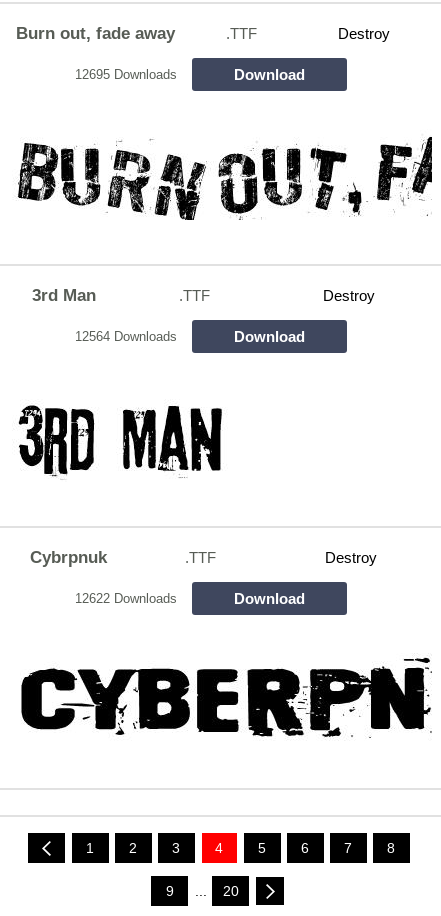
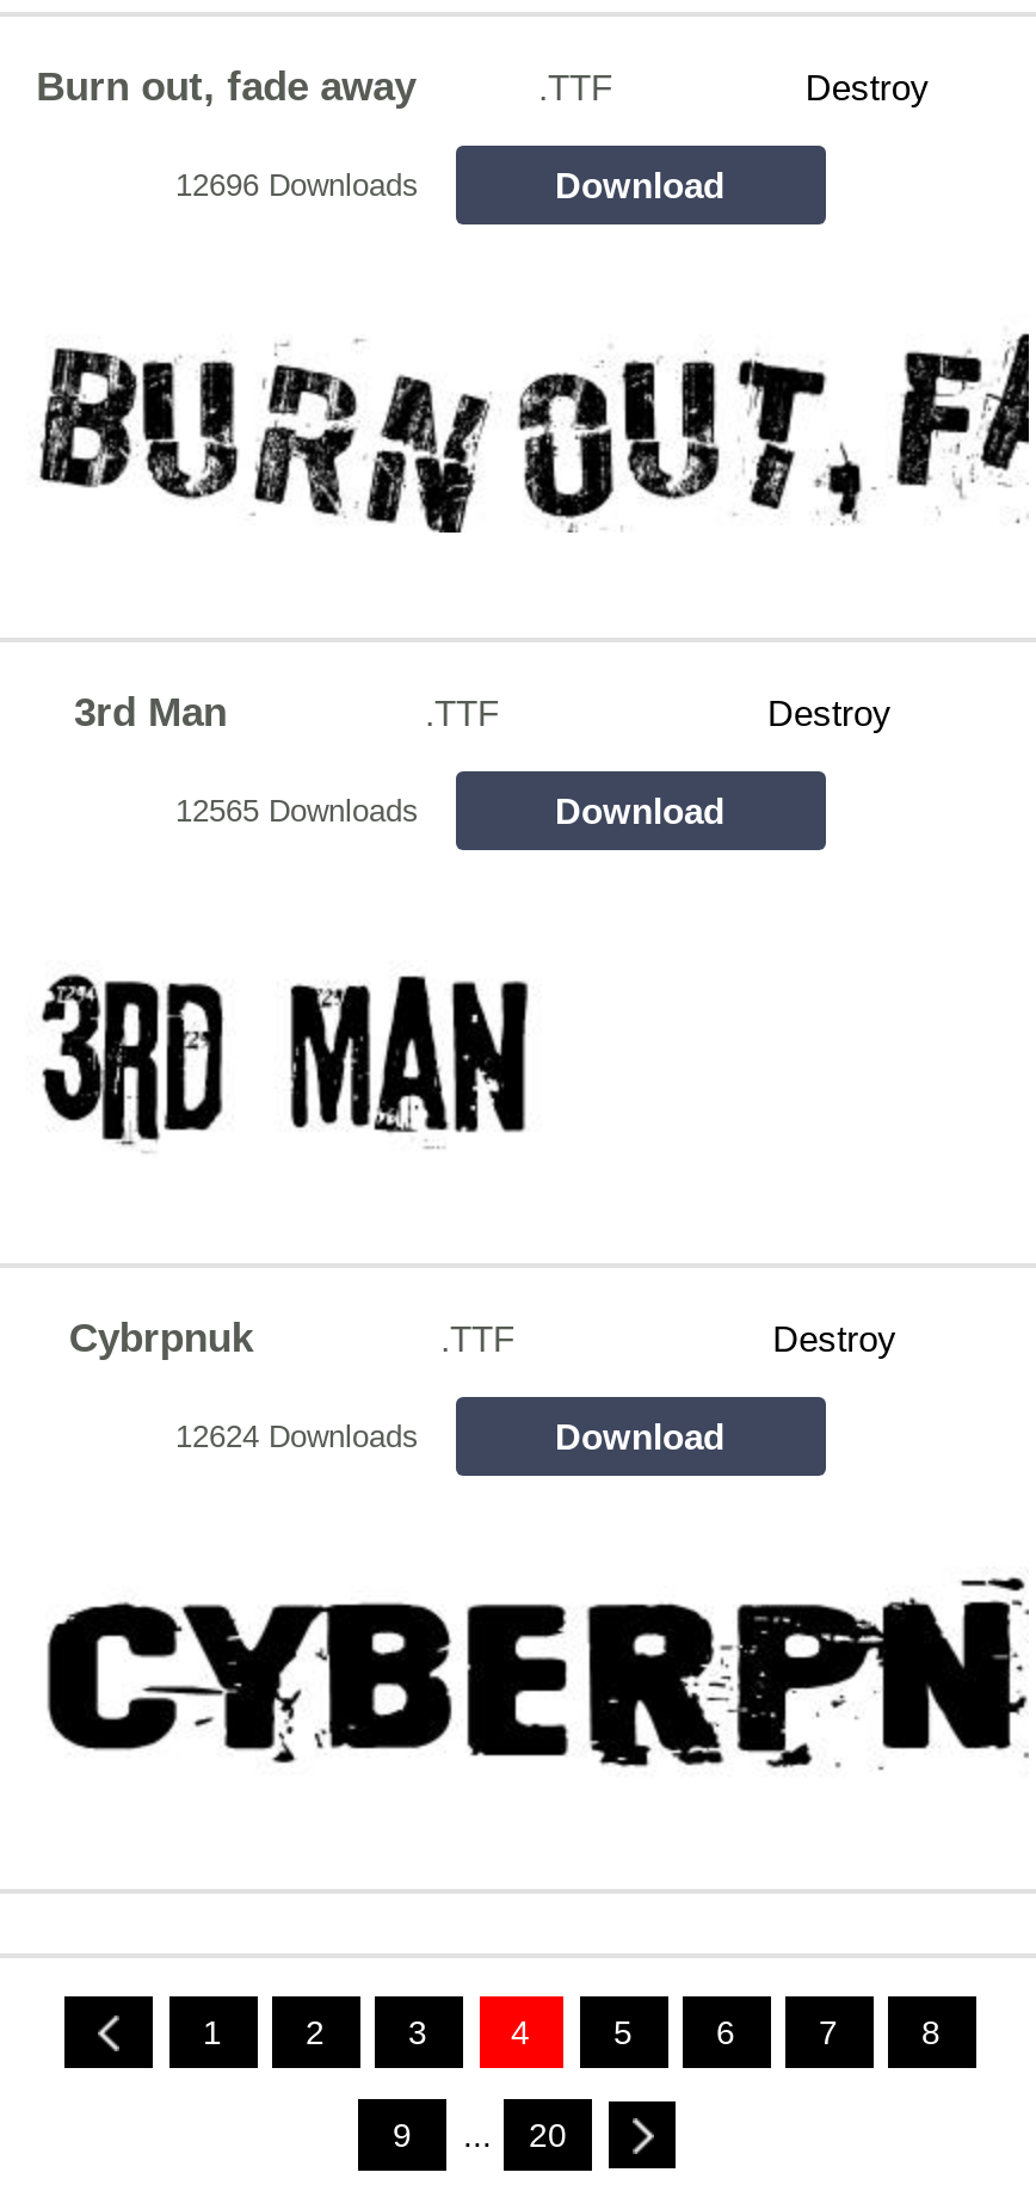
[74,67,176,82] 12695 Downloads -> [175,167,419,203] 12696 Downloads
[74,329,176,344] 12564 Downloads -> [175,792,419,828] 12565 Downloads
[74,591,176,606] 12622 Downloads -> [175,1418,419,1454] 12624 Downloads

